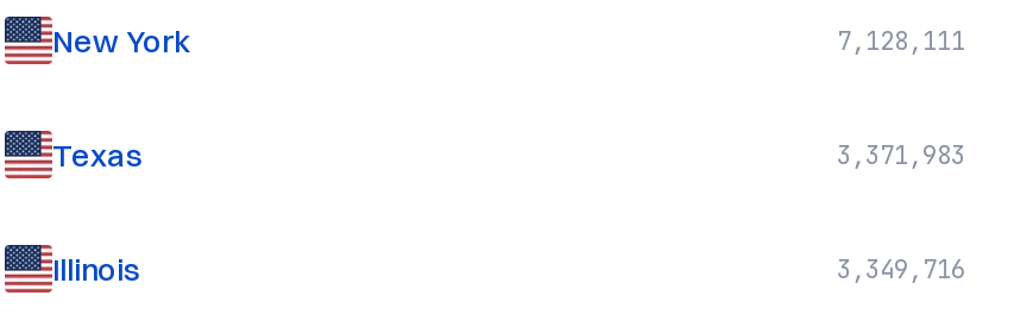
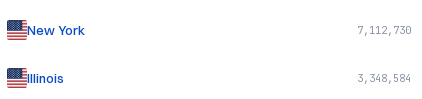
[52,23,965,172] 7,128,111 | Texas | 3,371,983 -> [357,22,411,36] 7,112,730
[837,251,965,284] 3,349,716 -> [357,70,411,84] 3,348,584

